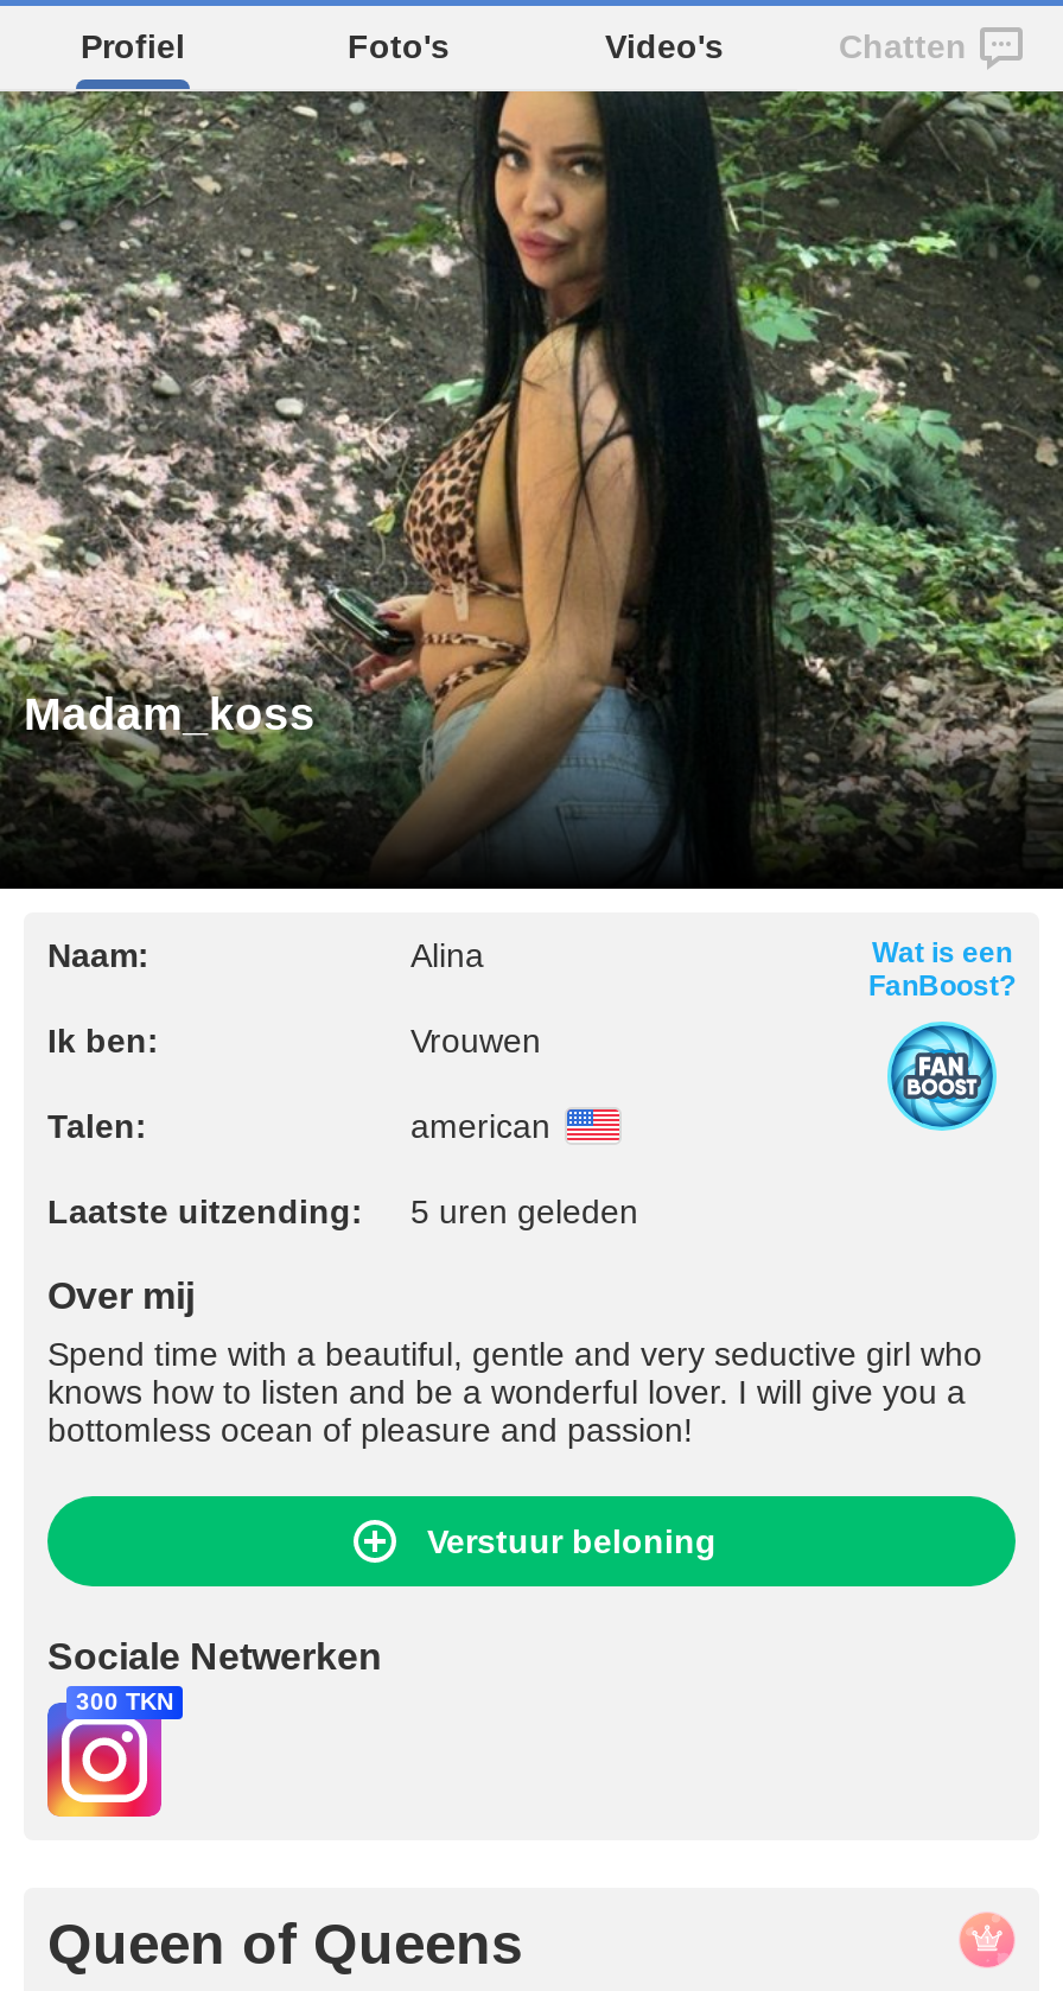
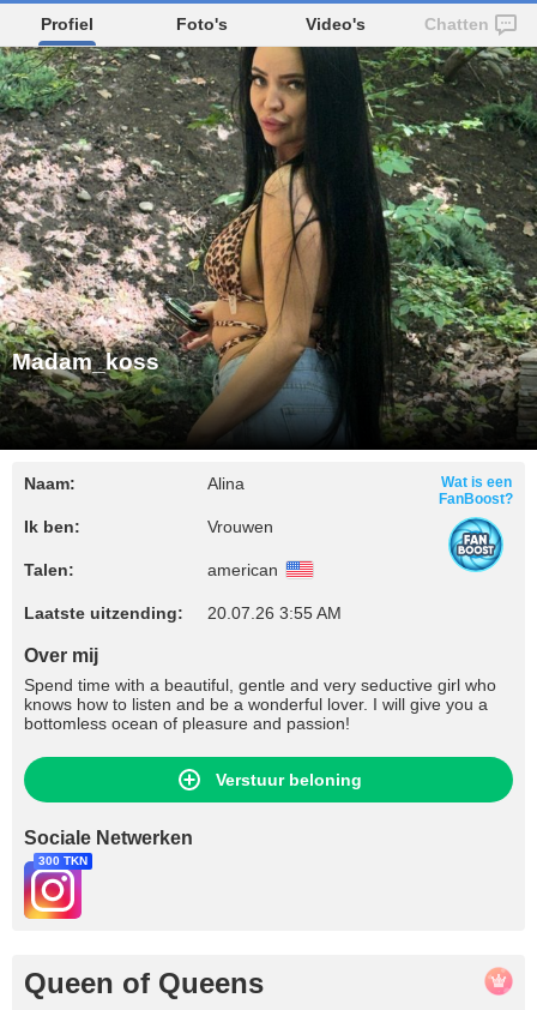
[47,1192,638,1230] Laatste uitzending: 5 uren geleden -> [24,603,342,623] Laatste uitzending: 20.07.26 3:55 AM

